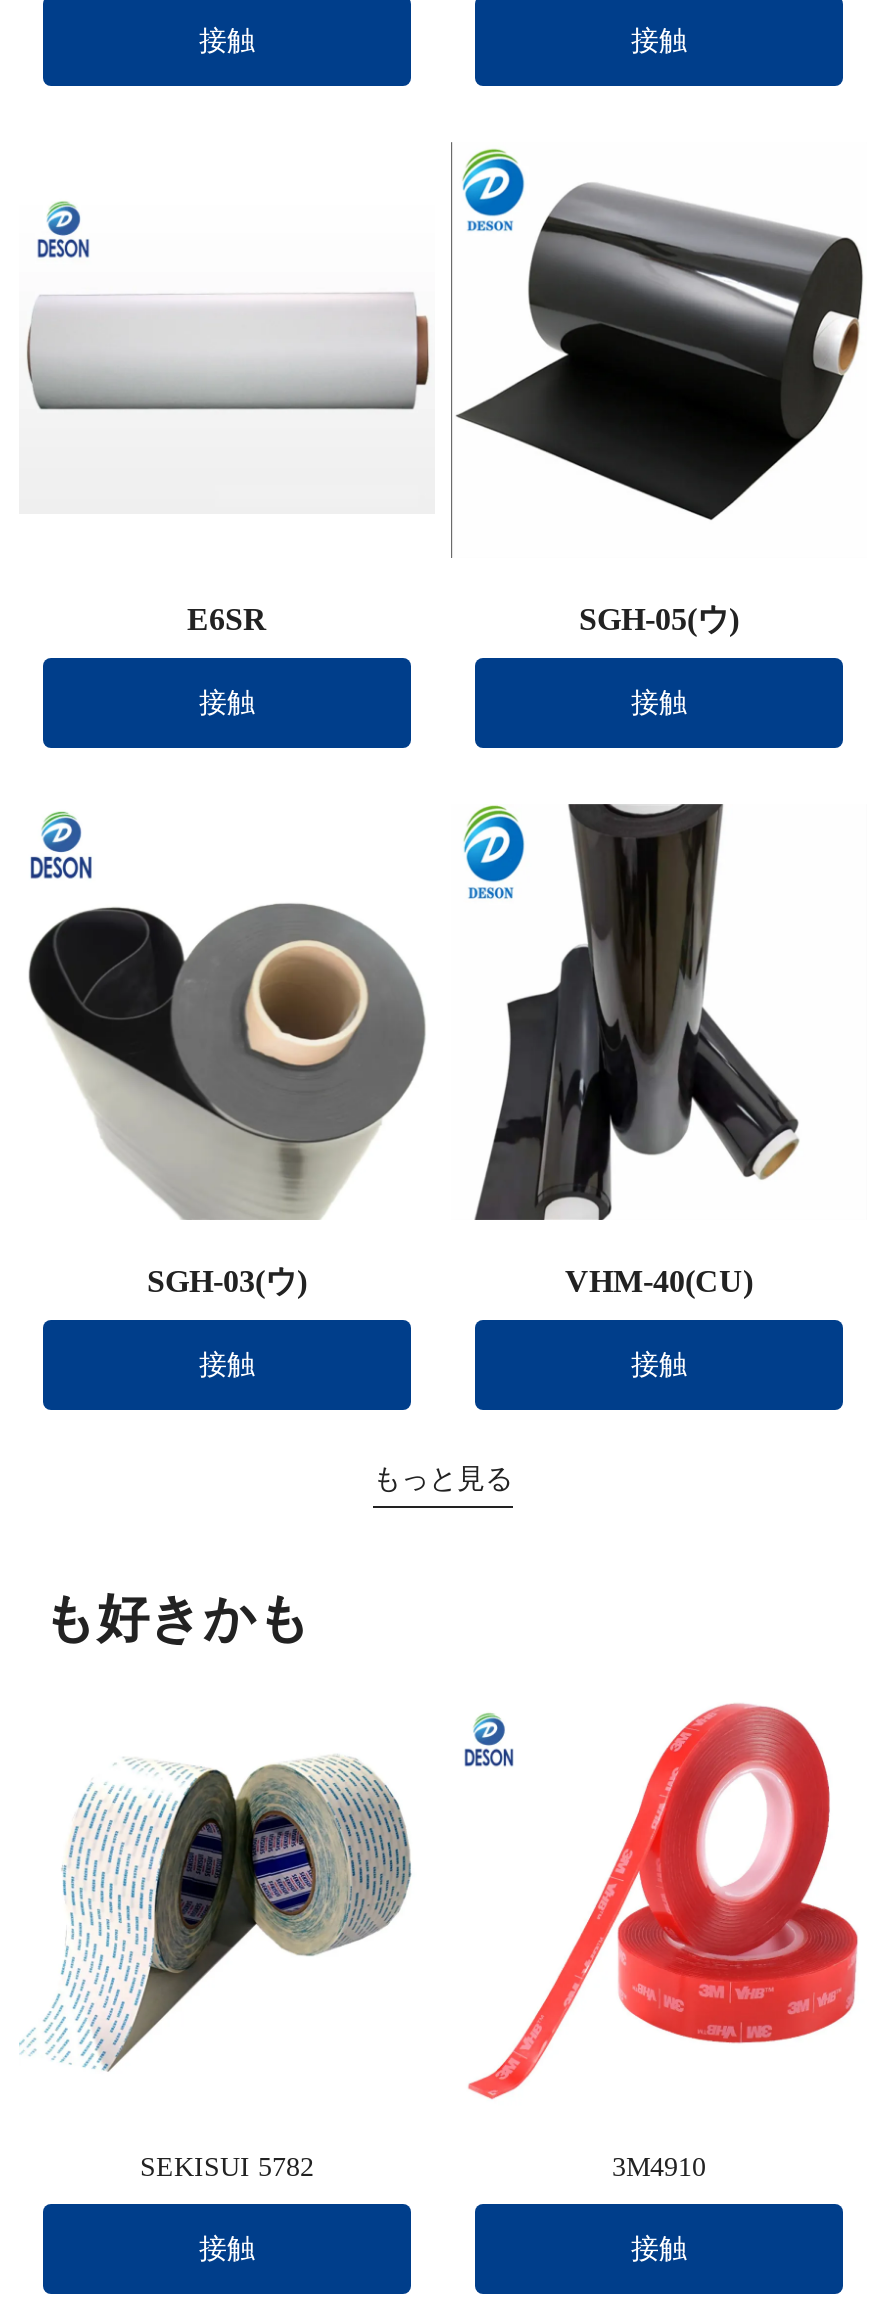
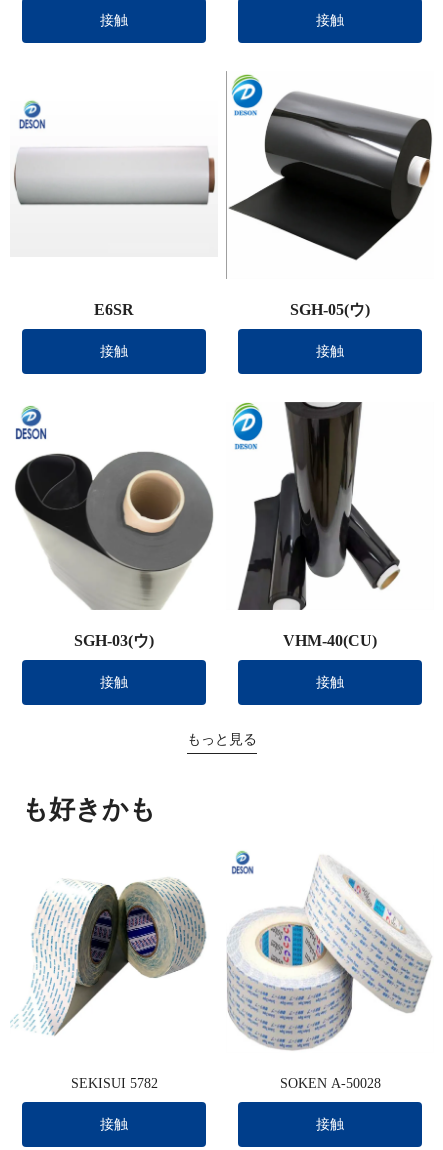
[453,1702,859,2182] [image] | 3M4910 -> [226,850,431,1091] [image] | SOKEN A-50028

